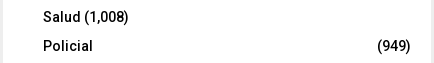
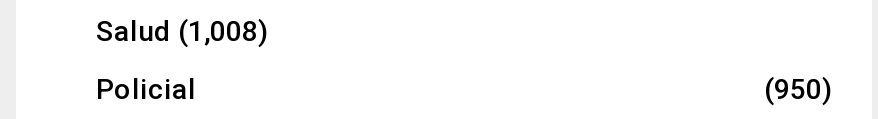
[377,38,411,54] (949) -> [764,72,832,104] (950)

